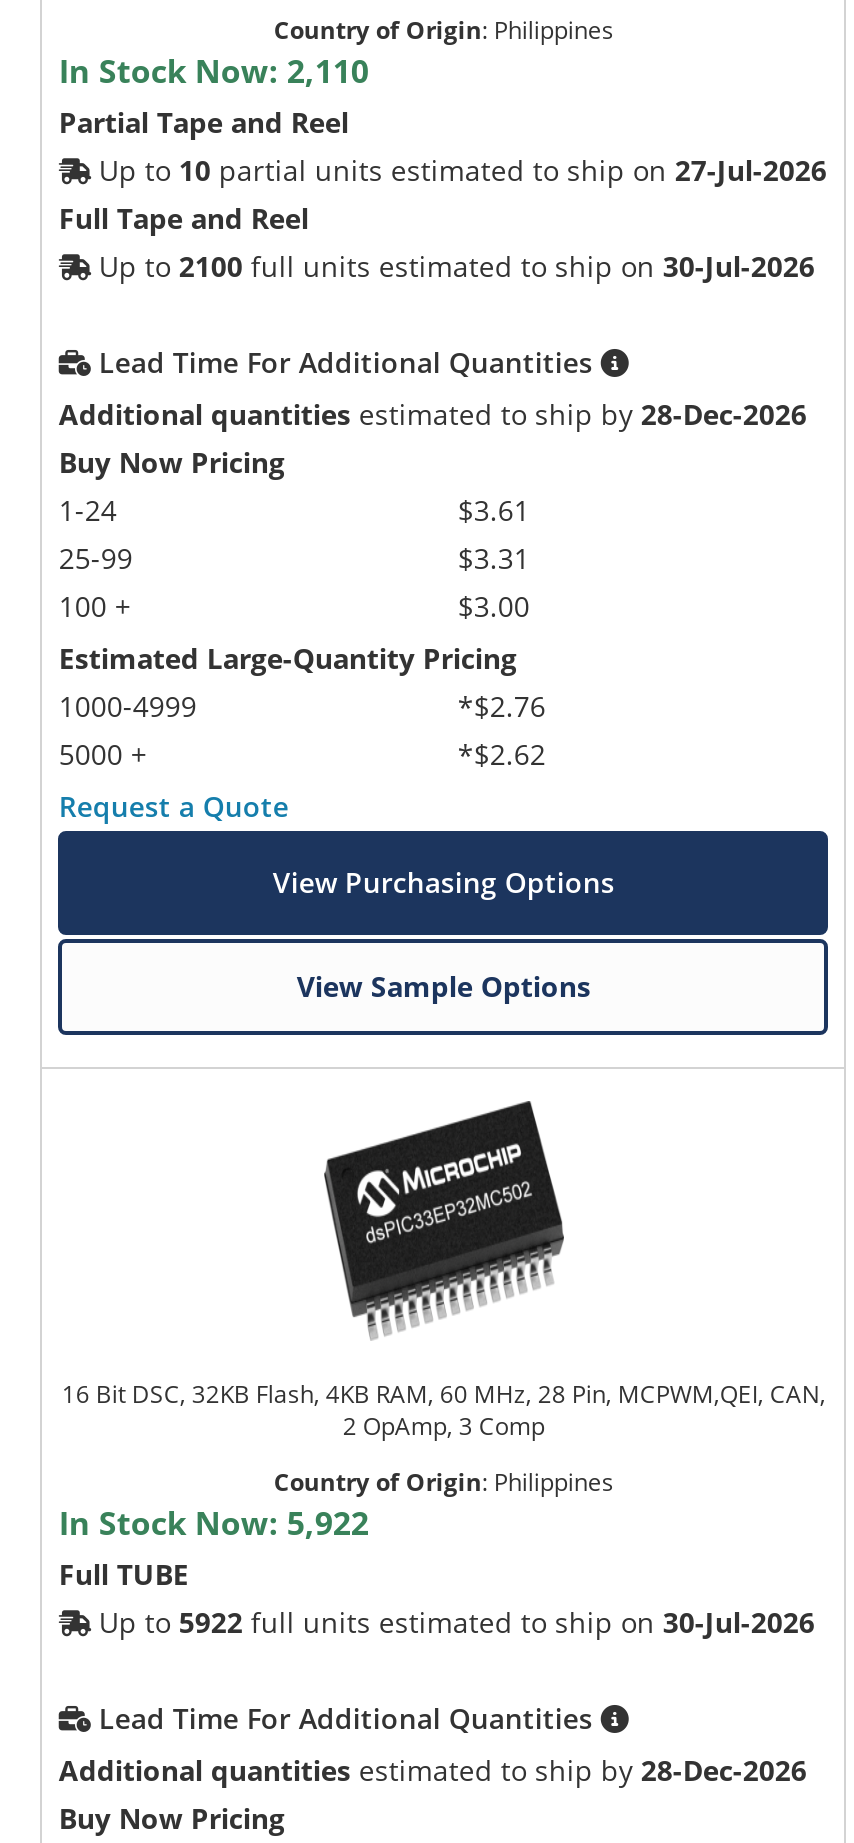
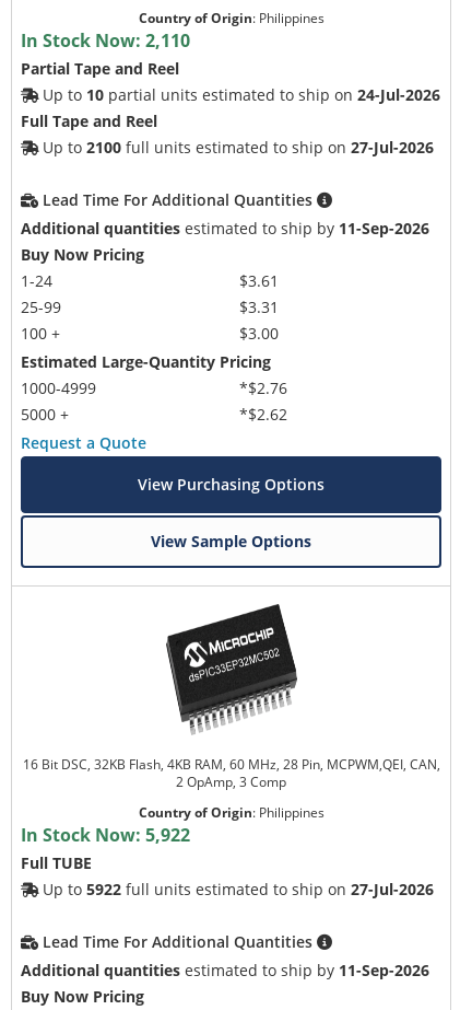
[99,150,827,188] Up to 10 partial units estimated to ship on 27-Jul-2026 -> [43,84,441,105] Up to 10 partial units estimated to ship on 24-Jul-2026
[99,246,815,284] Up to 2100 full units estimated to ship on 30-Jul-2026 -> [43,136,434,157] Up to 2100 full units estimated to ship on 27-Jul-2026
[59,394,807,432] Additional quantities estimated to ship by 28-Dec-2026 -> [21,217,430,238] Additional quantities estimated to ship by 11-Sep-2026
[99,1602,815,1640] Up to 5922 full units estimated to ship on 30-Jul-2026 -> [43,878,434,899] Up to 5922 full units estimated to ship on 27-Jul-2026
[59,1750,807,1788] Additional quantities estimated to ship by 28-Dec-2026 -> [21,959,430,980] Additional quantities estimated to ship by 11-Sep-2026

